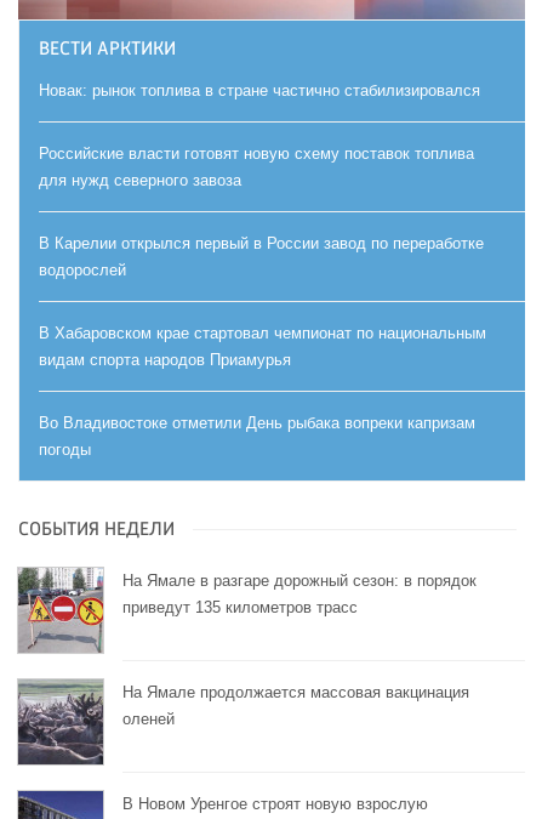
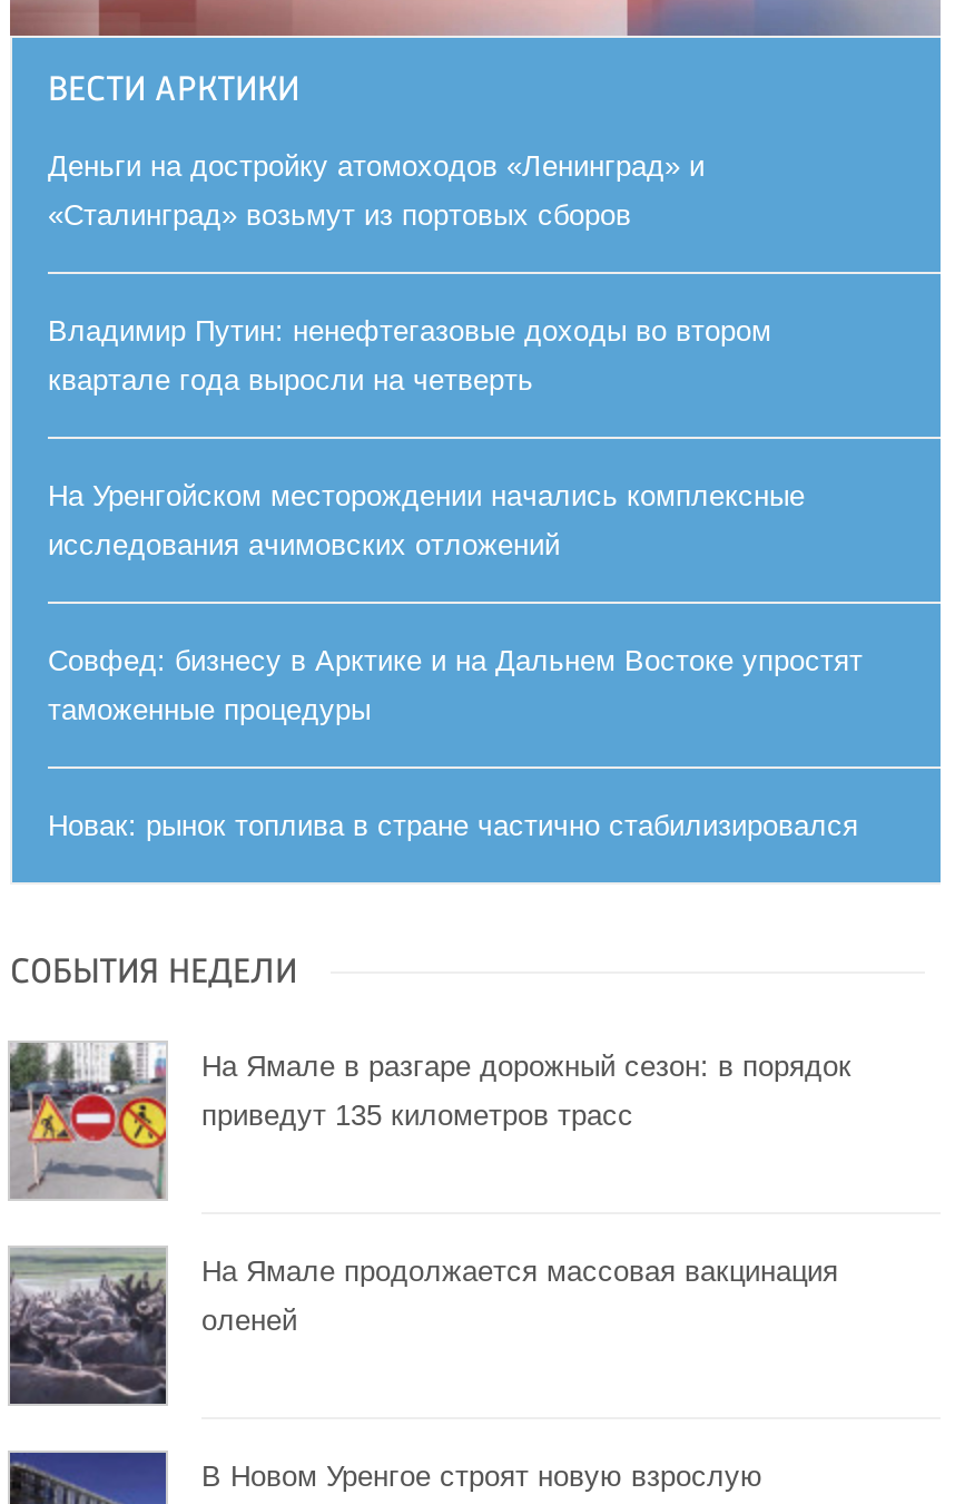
none -> [48,150,863,727] Деньги на достройку атомоходов «Ленинград» и | «Сталинград» возьмут из портовых сборов | Владимир Путин: ненефтегазовые доходы во втором | квартале года выросли на четверть | На Уренгойском месторождении начались комплексные | исследования ачимовских отложений | Совфед: бизнесу в Арктике и на Дальнем Востоке упростят | таможенные процедуры
moved [39,82,480,100] -> [48,809,858,843]: Новак: рынок топлива в стране частично стабилизировался
[39,145,486,459] Российские власти готовят новую схему поставок топлива | для нужд северного завоза | В Карелии открылся первый в России завод по переработке | водорослей | В Хабаровском крае стартовал чемпионат по национальным | видам спорта народов Приамурья | Во Владивостоке отметили День рыбака вопреки капризам | погоды -> none

